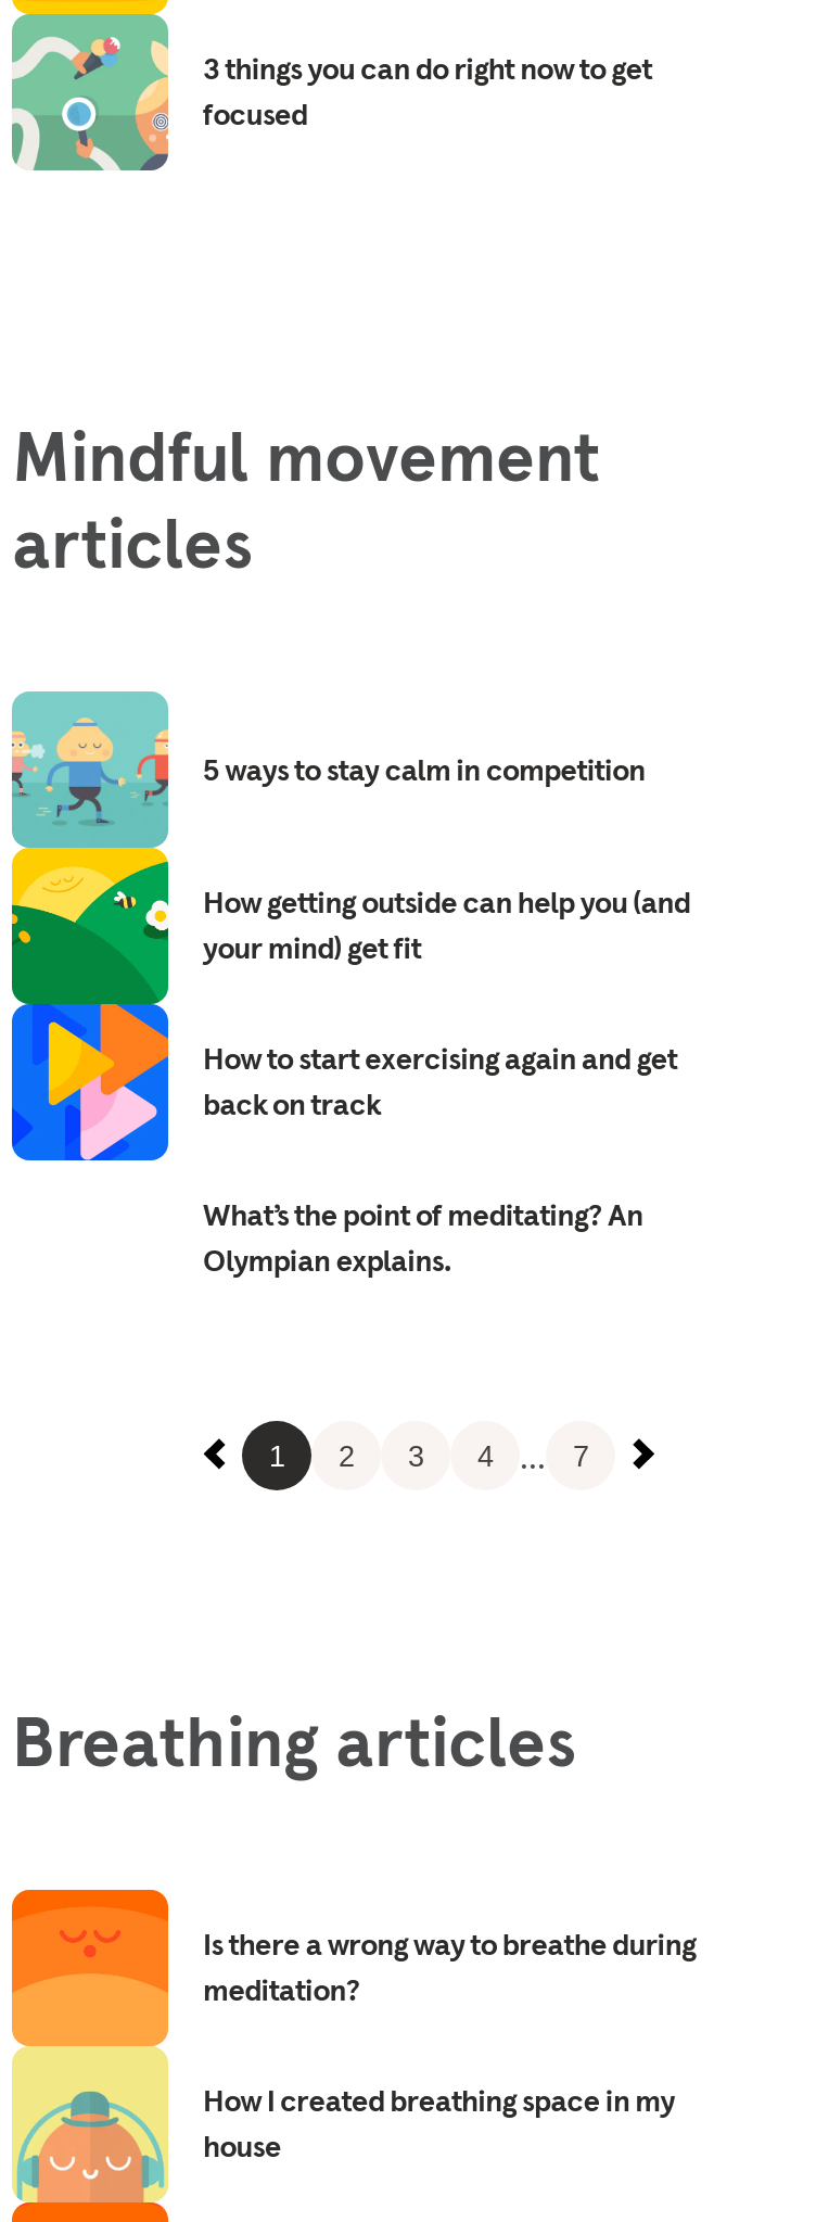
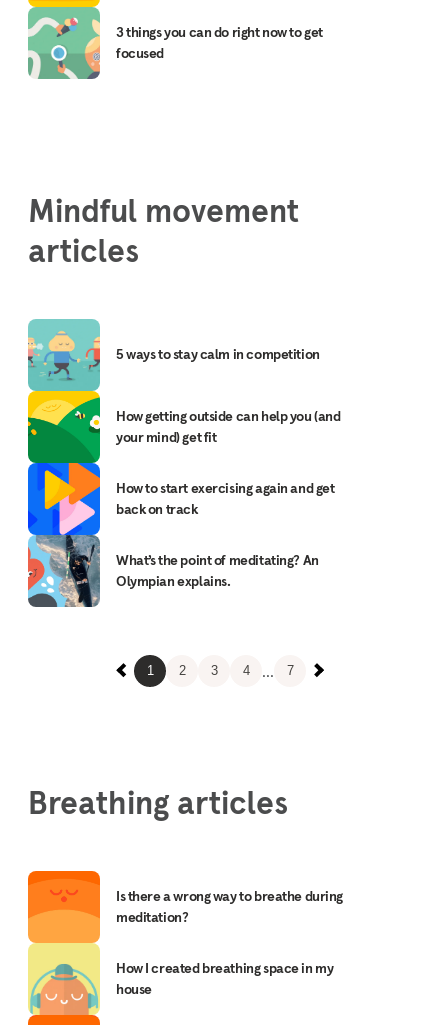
none -> [27,534,101,608] [image]

